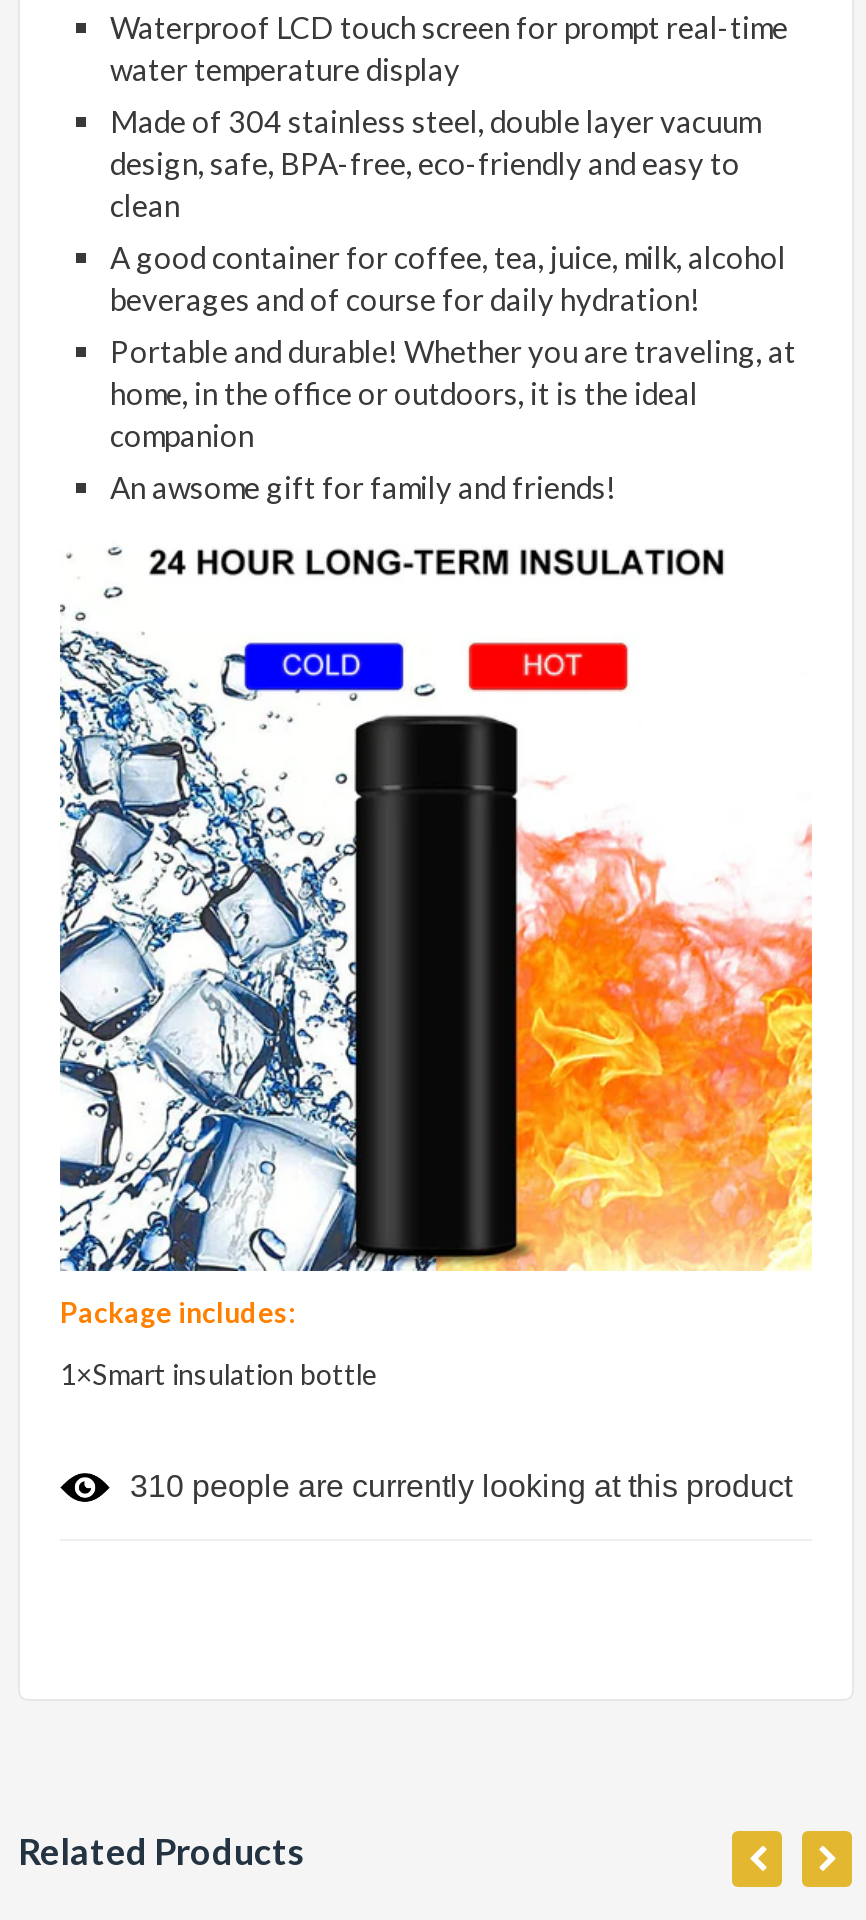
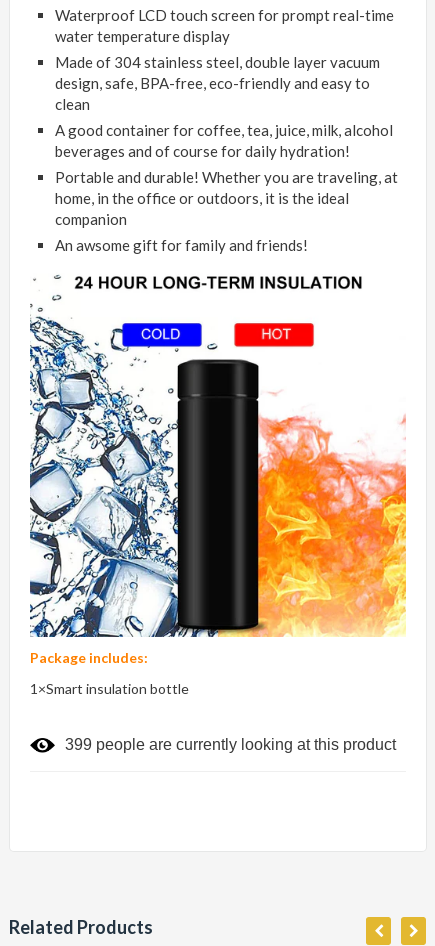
[130,1469,792,1503] 310 people are currently looking at this product -> [65,736,396,753] 399 people are currently looking at this product

